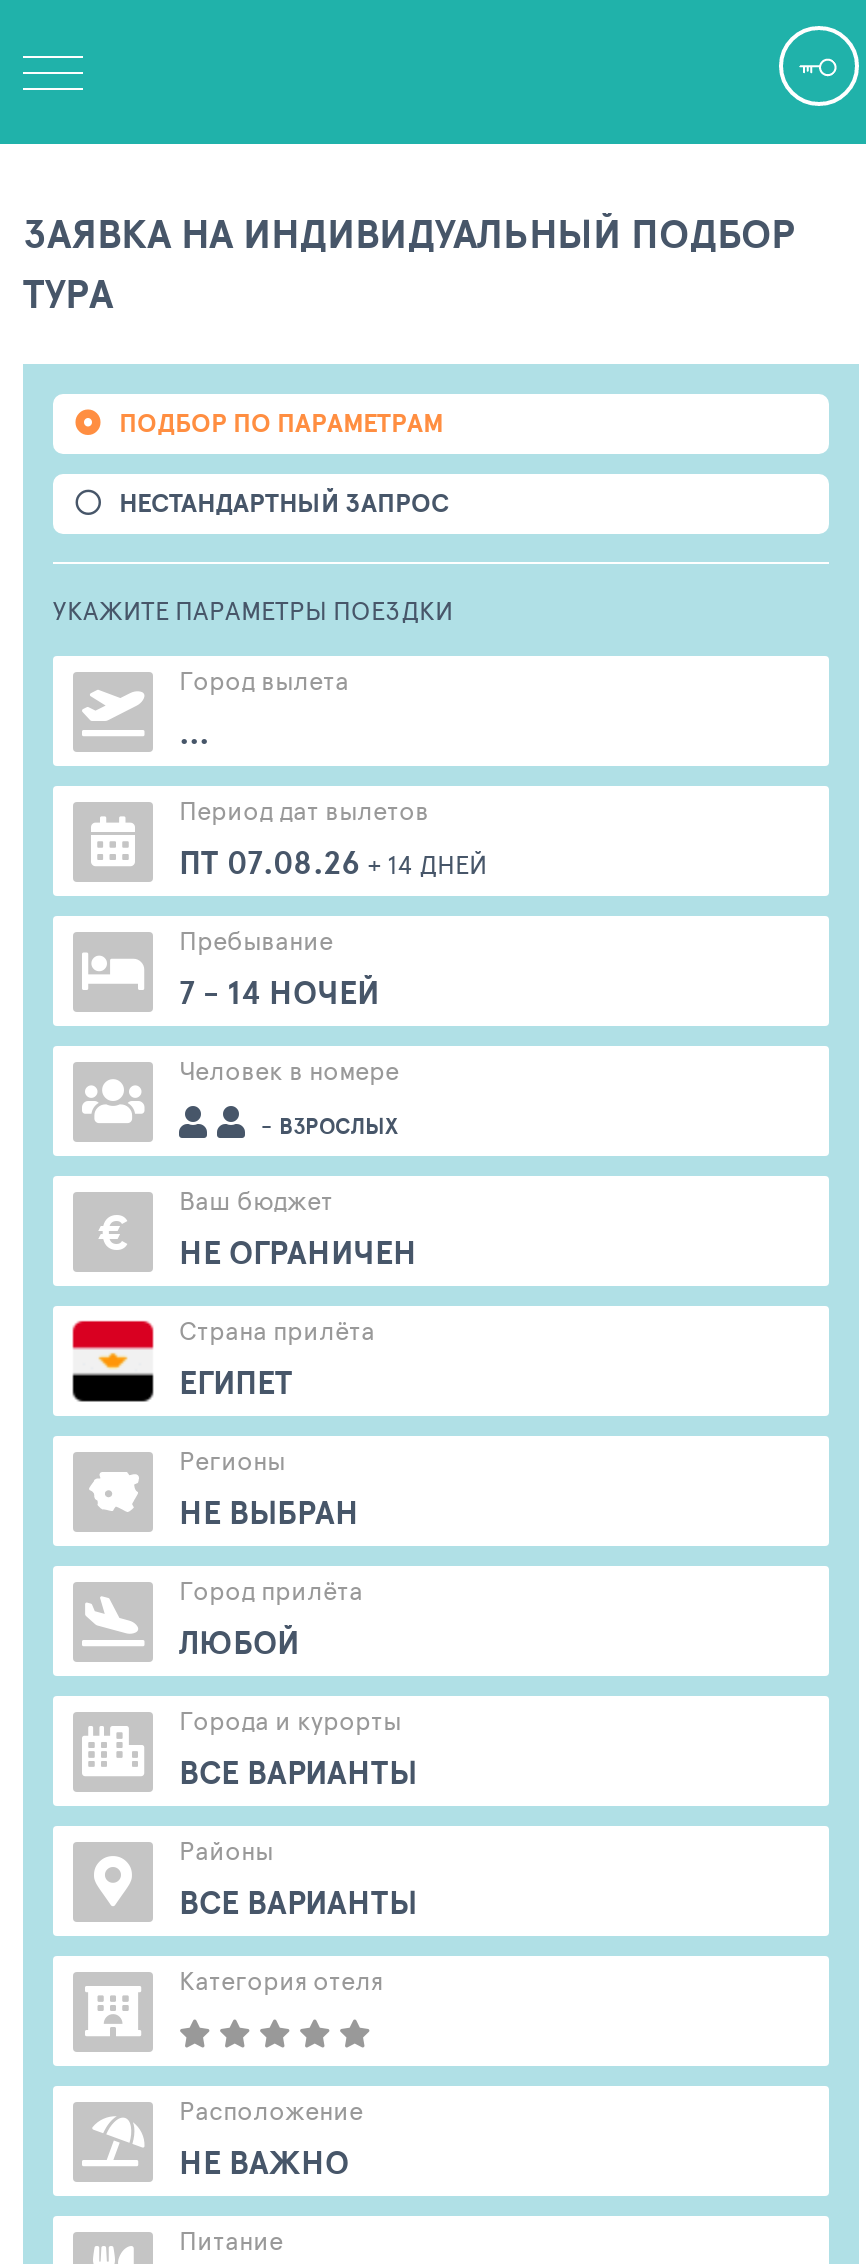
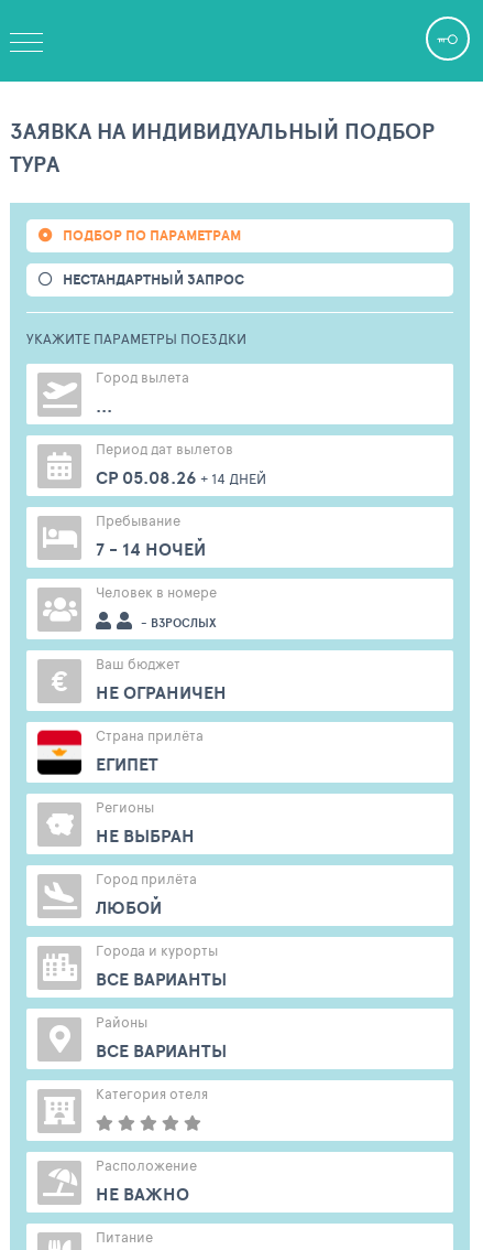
[179,838,487,886] ПТ 07.08.26 + 14 ДНЕЙ -> [96,464,266,491] СР 05.08.26 + 14 ДНЕЙ

